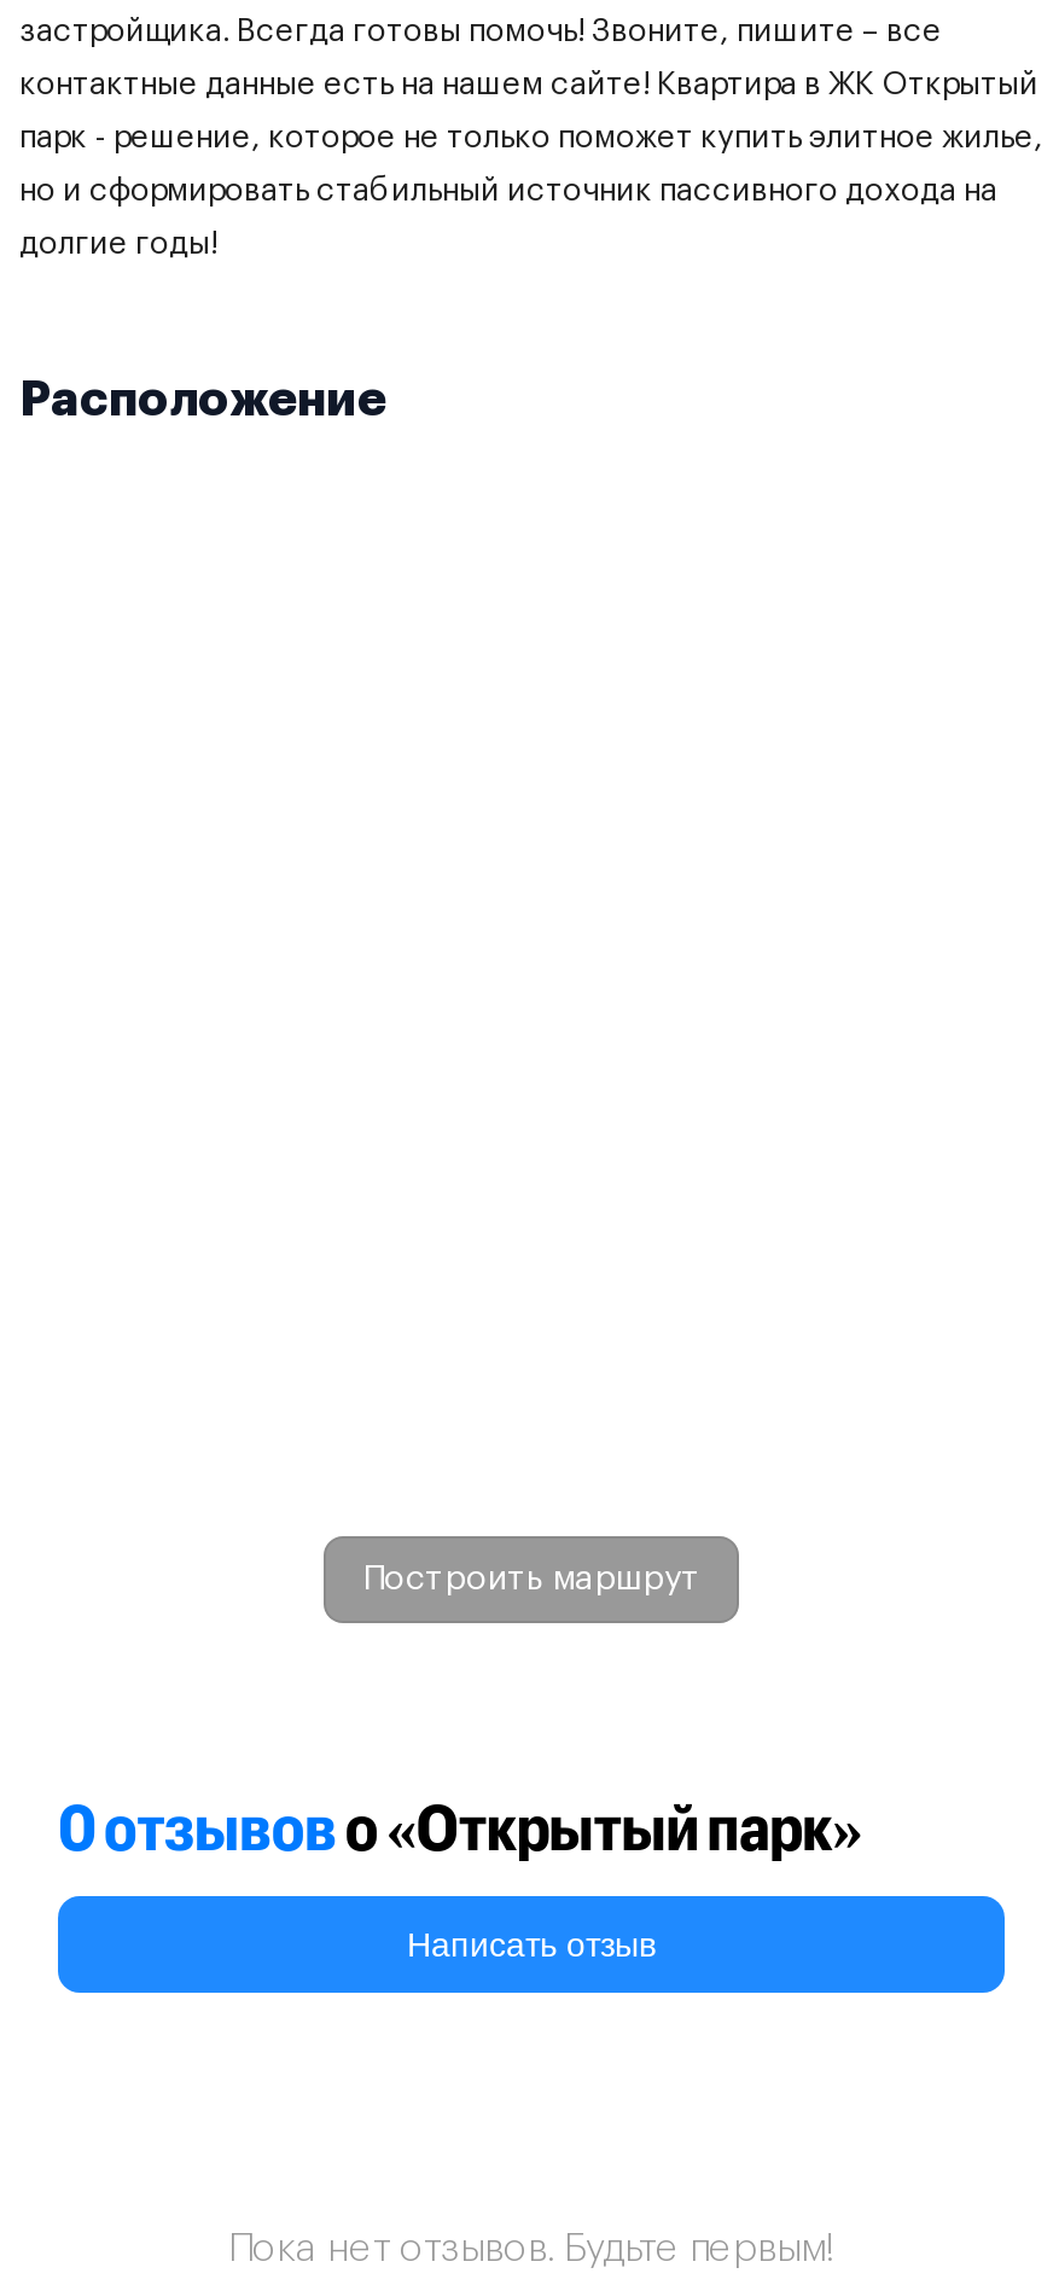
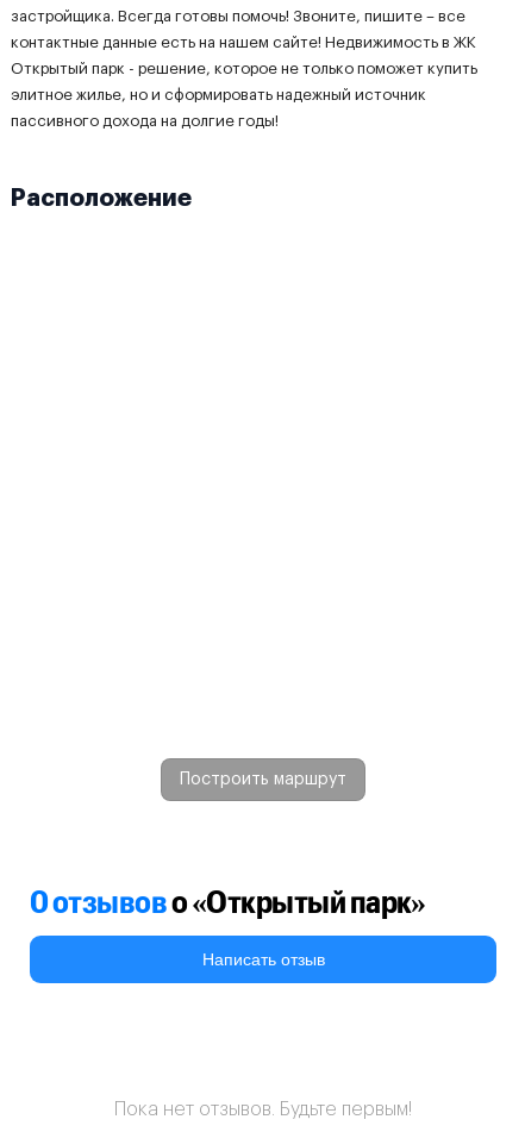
[19,66,1038,98] контактные данные есть на нашем сайте! Квартира в ЖК Открытый -> [11,34,476,49] контактные данные есть на нашем сайте! Недвижимость в ЖК
[19,120,1043,151] парк - решение, которое не только поможет купить элитное жилье, -> [11,60,477,76] Открытый парк - решение, которое не только поможет купить
[19,173,997,204] но и сформировать стабильный источник пассивного дохода на -> [11,86,426,102] элитное жилье, но и сформировать надежный источник
[19,226,217,257] долгие годы! -> [11,112,279,128] пассивного дохода на долгие годы!

